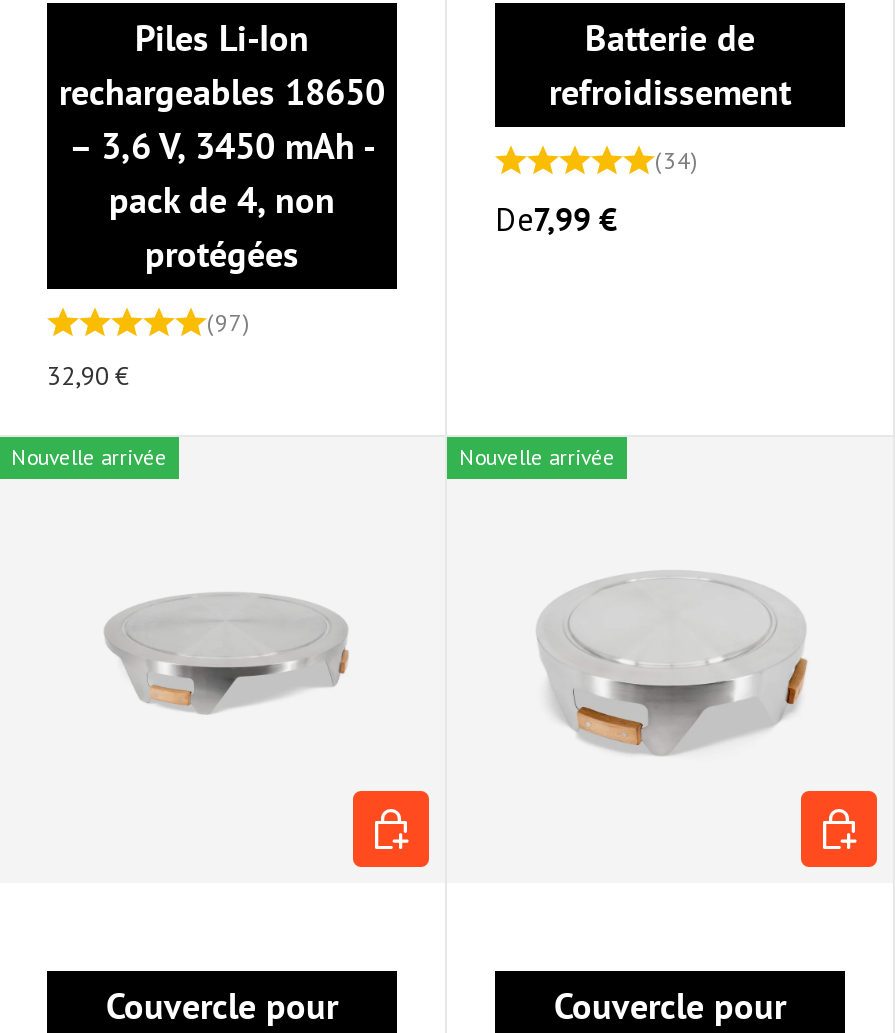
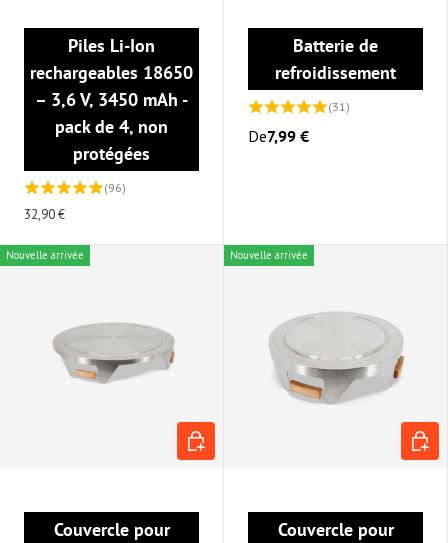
[655,145,699,175] (34) -> [328,99,350,114] (31)
[207,307,251,337] (97) -> [104,180,126,195] (96)

